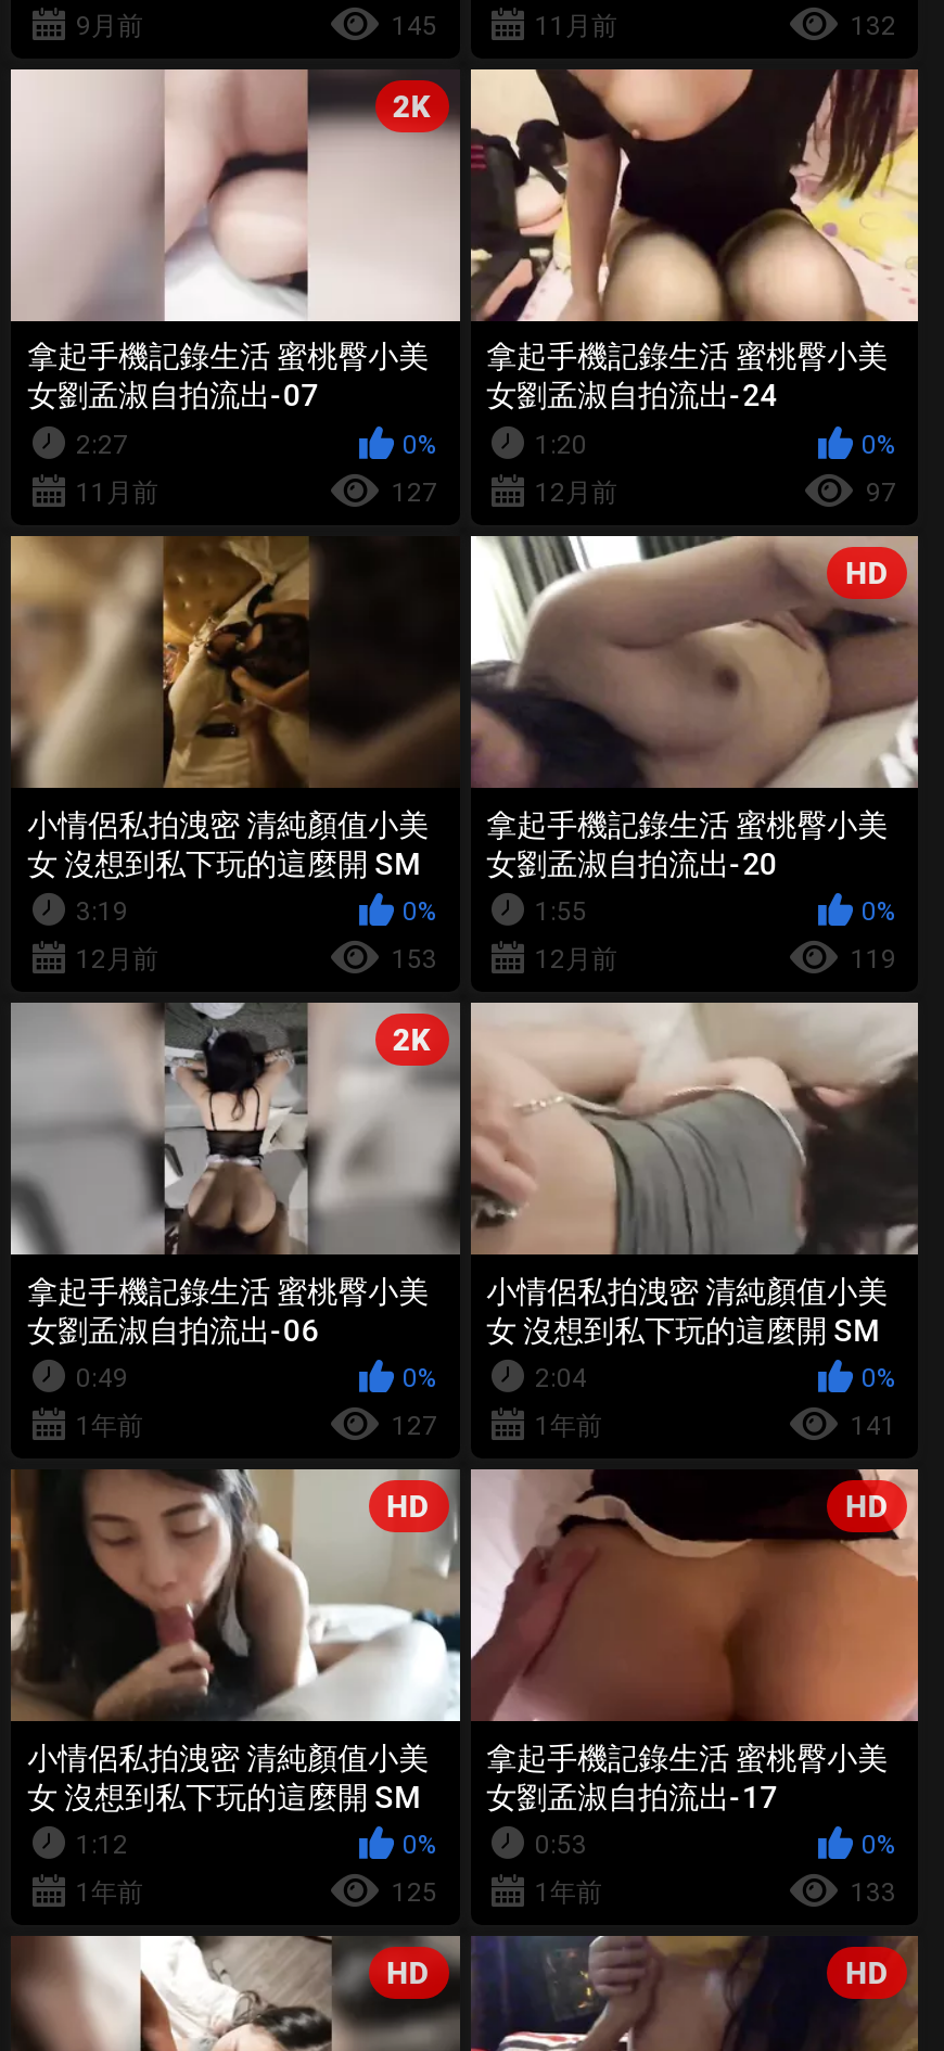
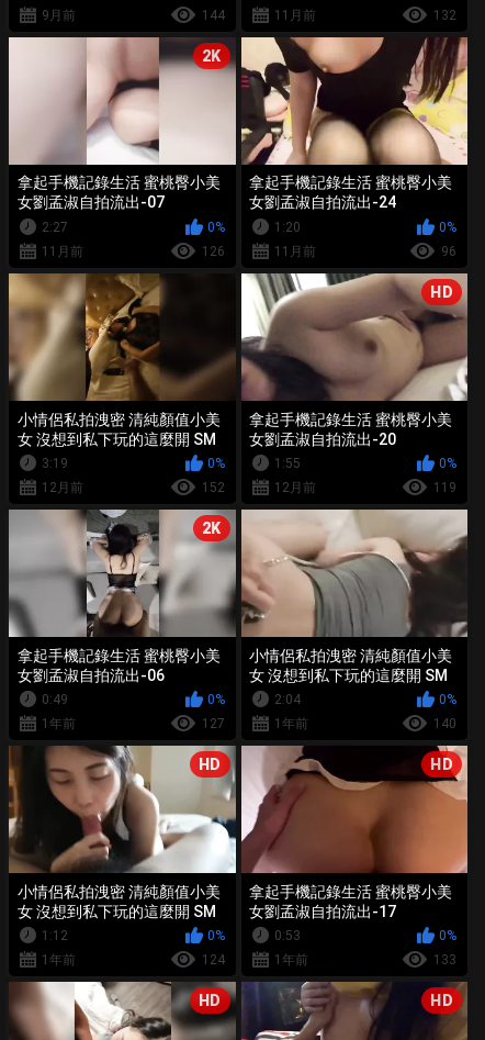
[392,10,437,41] 145 -> [201,7,224,23] 144
[392,477,437,508] 127 -> [201,244,224,259] 126
[535,477,617,508] 12月前 -> [274,244,315,259] 11月前
[866,477,896,508] 97 -> [441,244,456,259] 96
[392,944,437,974] 153 -> [201,480,224,495] 152
[851,1411,896,1442] 141 -> [433,716,456,732] 140
[392,1878,437,1908] 125 -> [201,952,224,968] 124

